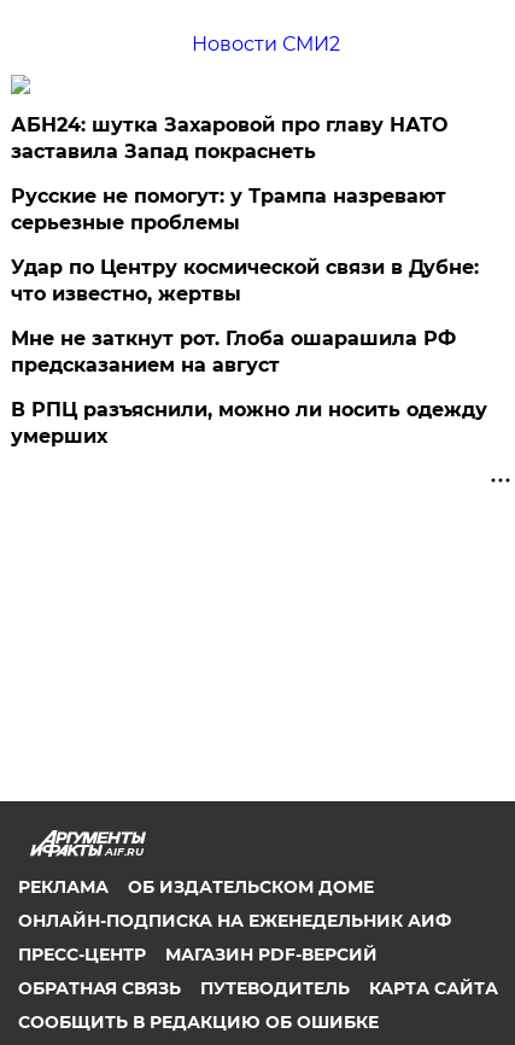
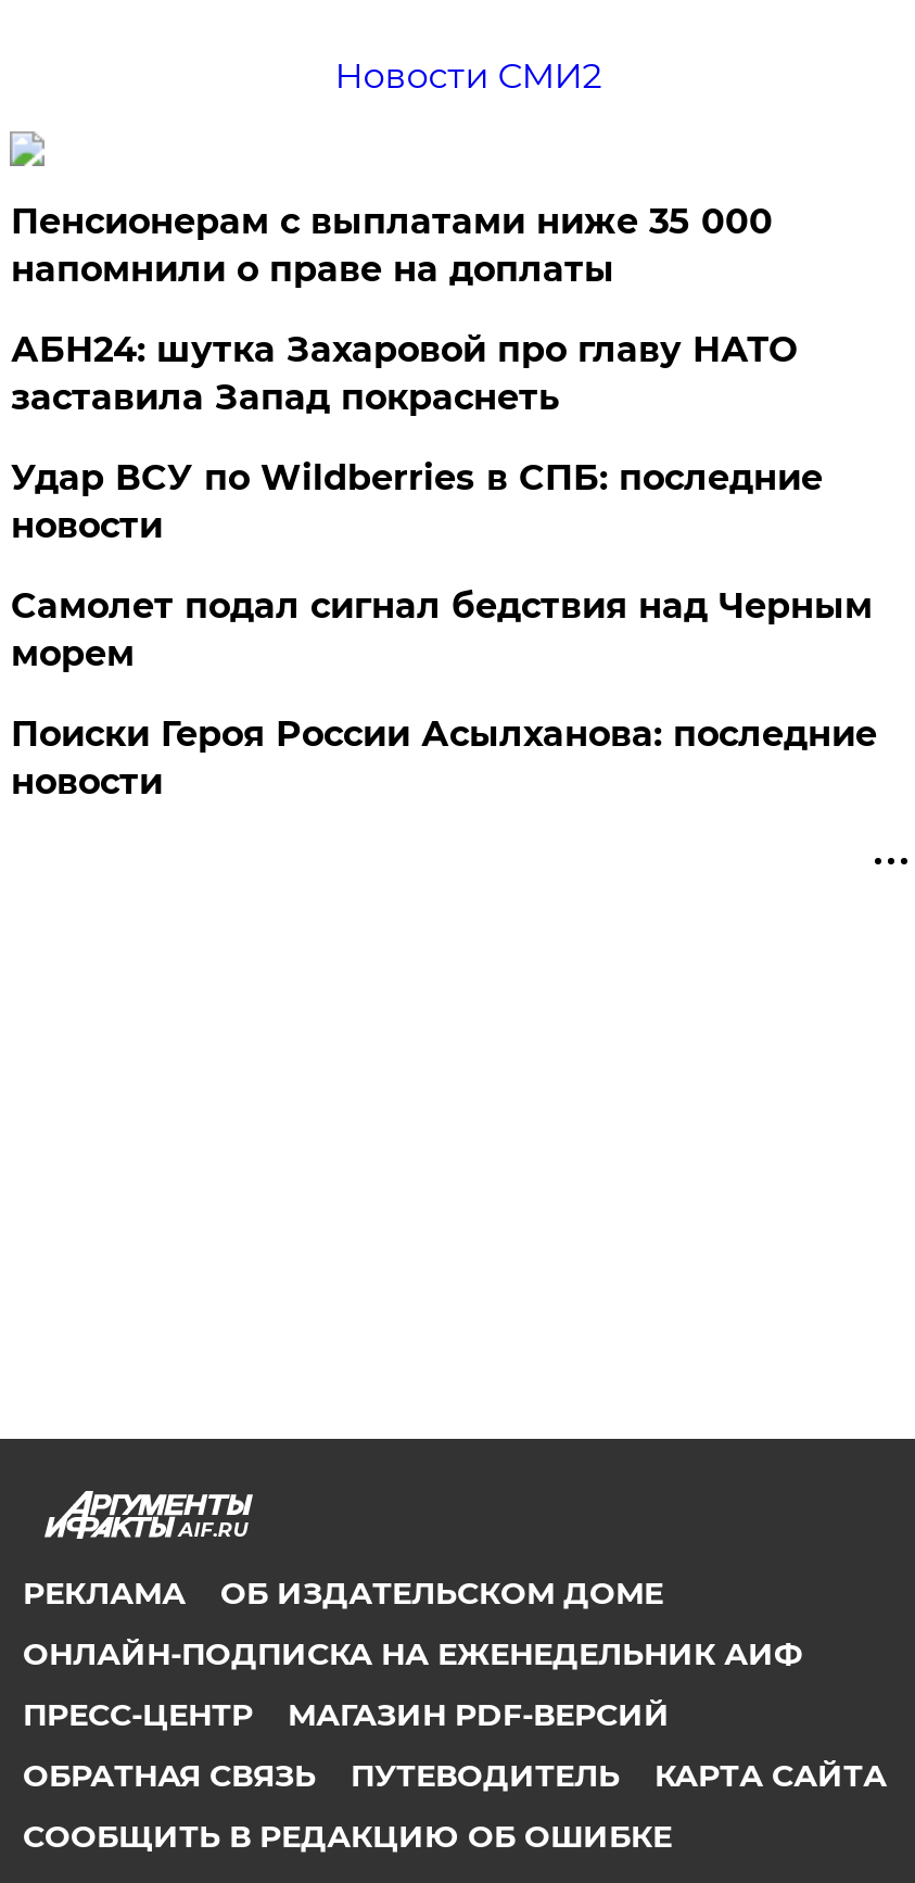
none -> [11,201,773,290] Пенсионерам с выплатами ниже 35 000 | напомнили о праве на доплаты
moved [11,113,448,163] -> [11,329,796,418]: АБН24: шутка Захаровой про главу НАТО | заставила Запад покраснеть
[11,185,488,448] Русские не помогут: у Трампа назревают | серьезные проблемы | Удар по Центру космической связи в Дубне: | что известно, жертвы | Мне не заткнут рот. Глоба ошарашила РФ | предсказанием на август | В РПЦ разъяснили, можно ли носить одежду | умерших -> [11,457,877,803] Удар ВСУ по Wildberries в СПБ: последние | новости | Самолет подал сигнал бедствия над Черным | морем | Поиски Героя России Асылханова: последние | новости

